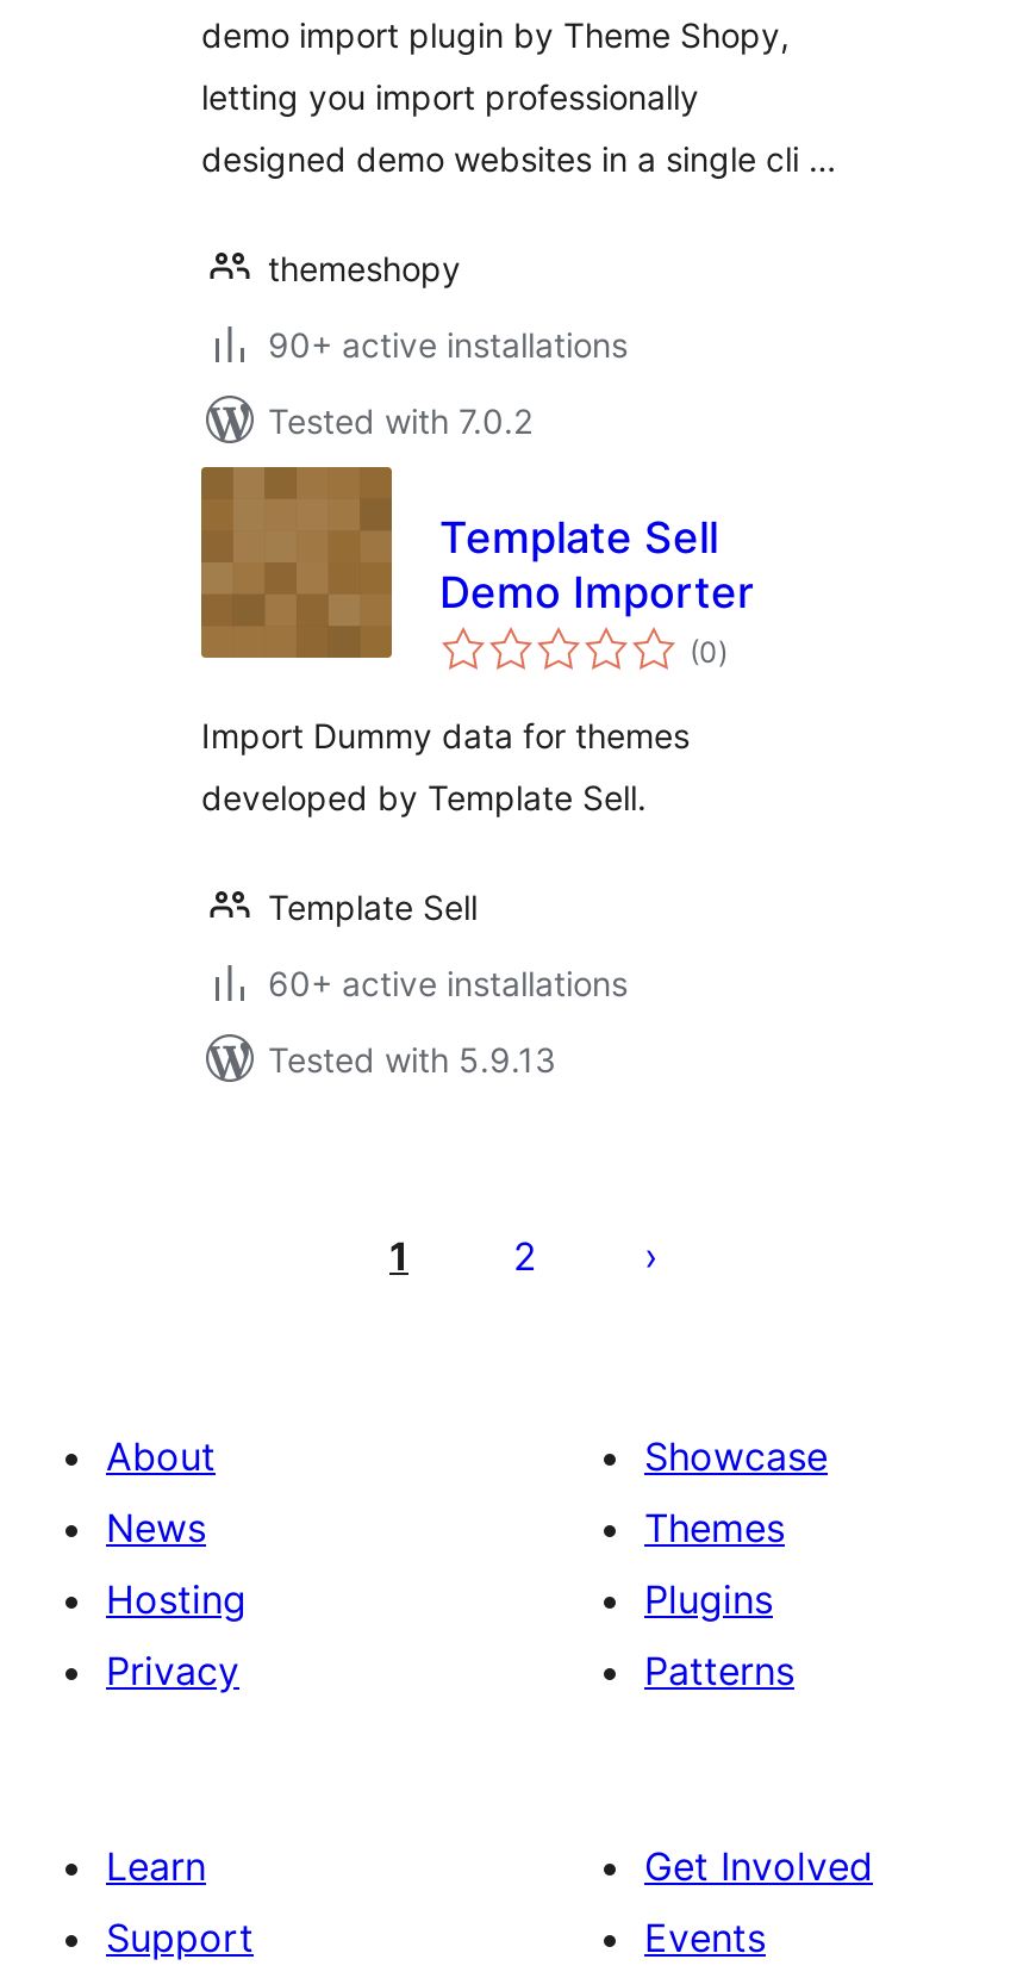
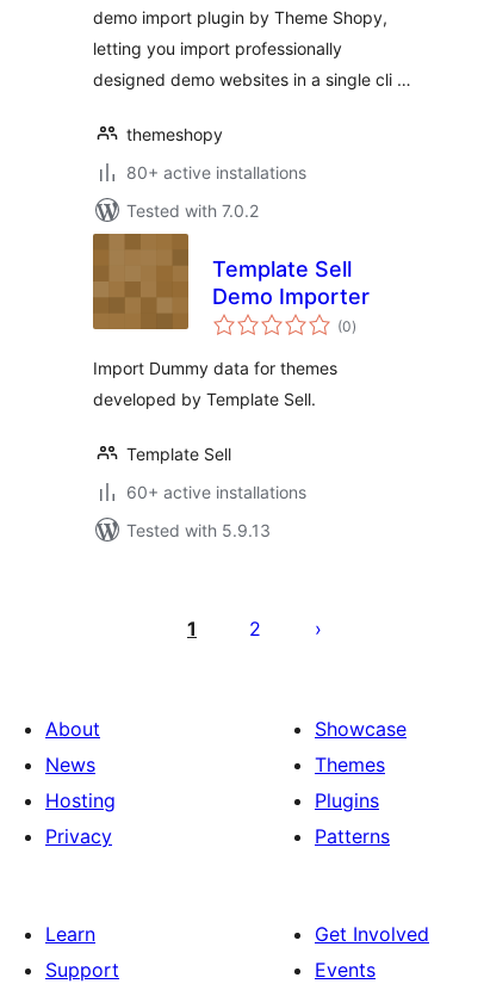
[268,324,628,365] 90+ active installations -> [126,162,306,182] 80+ active installations

